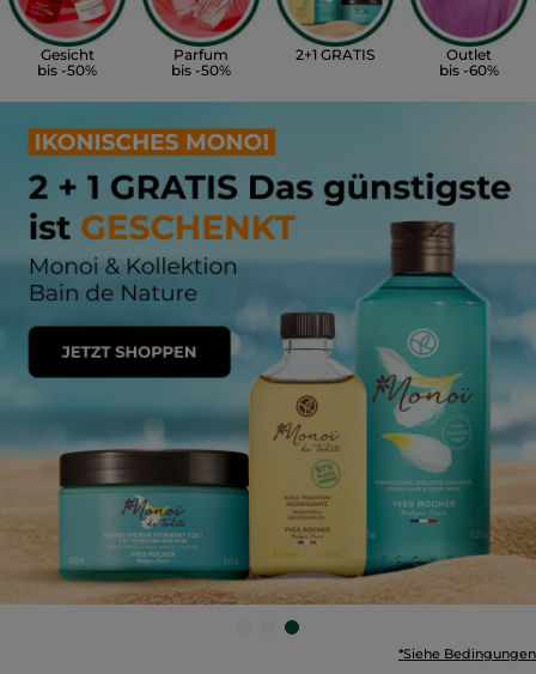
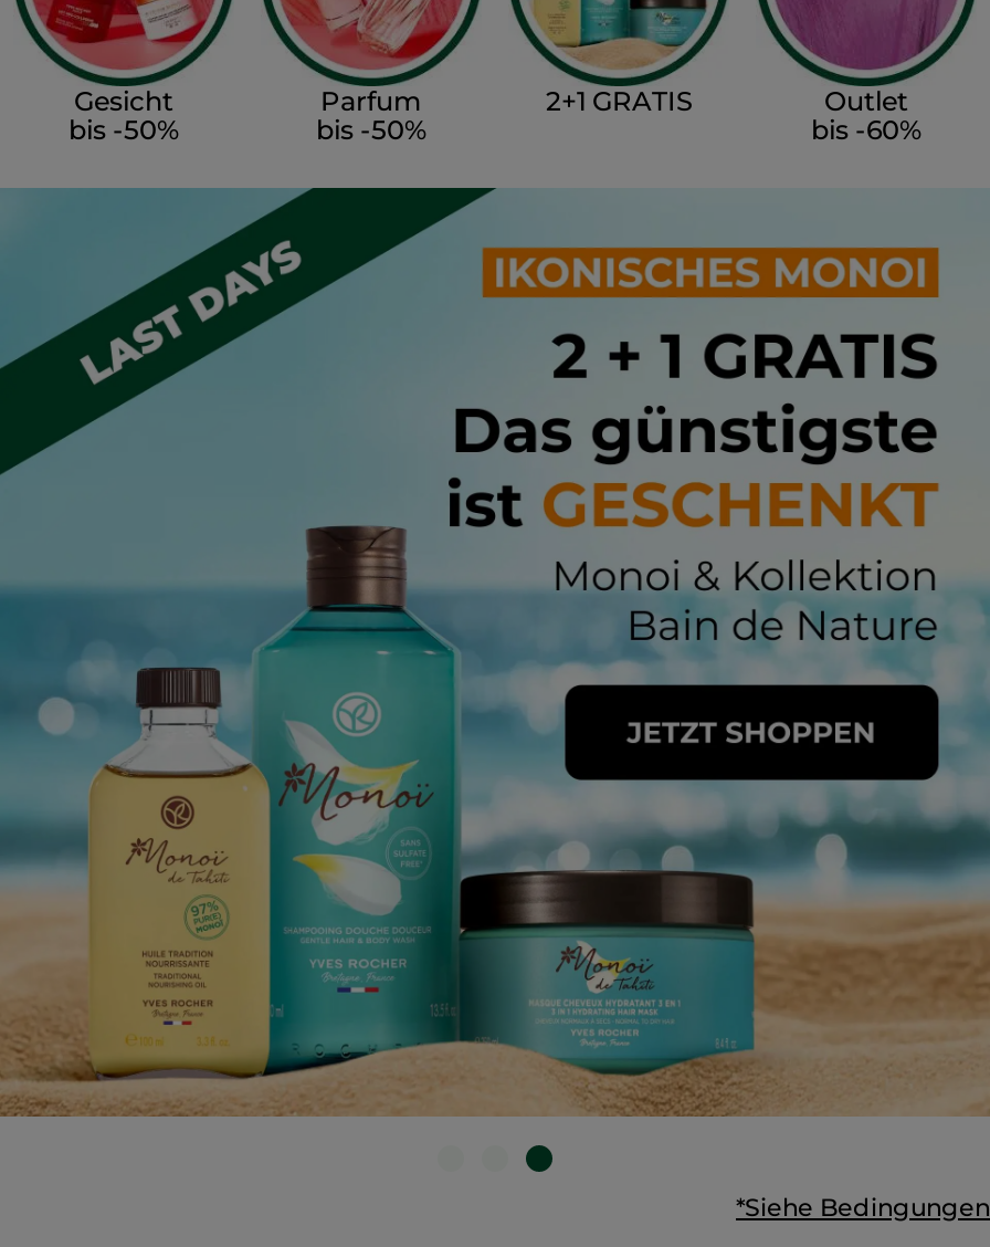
[4,102,532,605] [image] -> [7,186,983,1117] [image]

